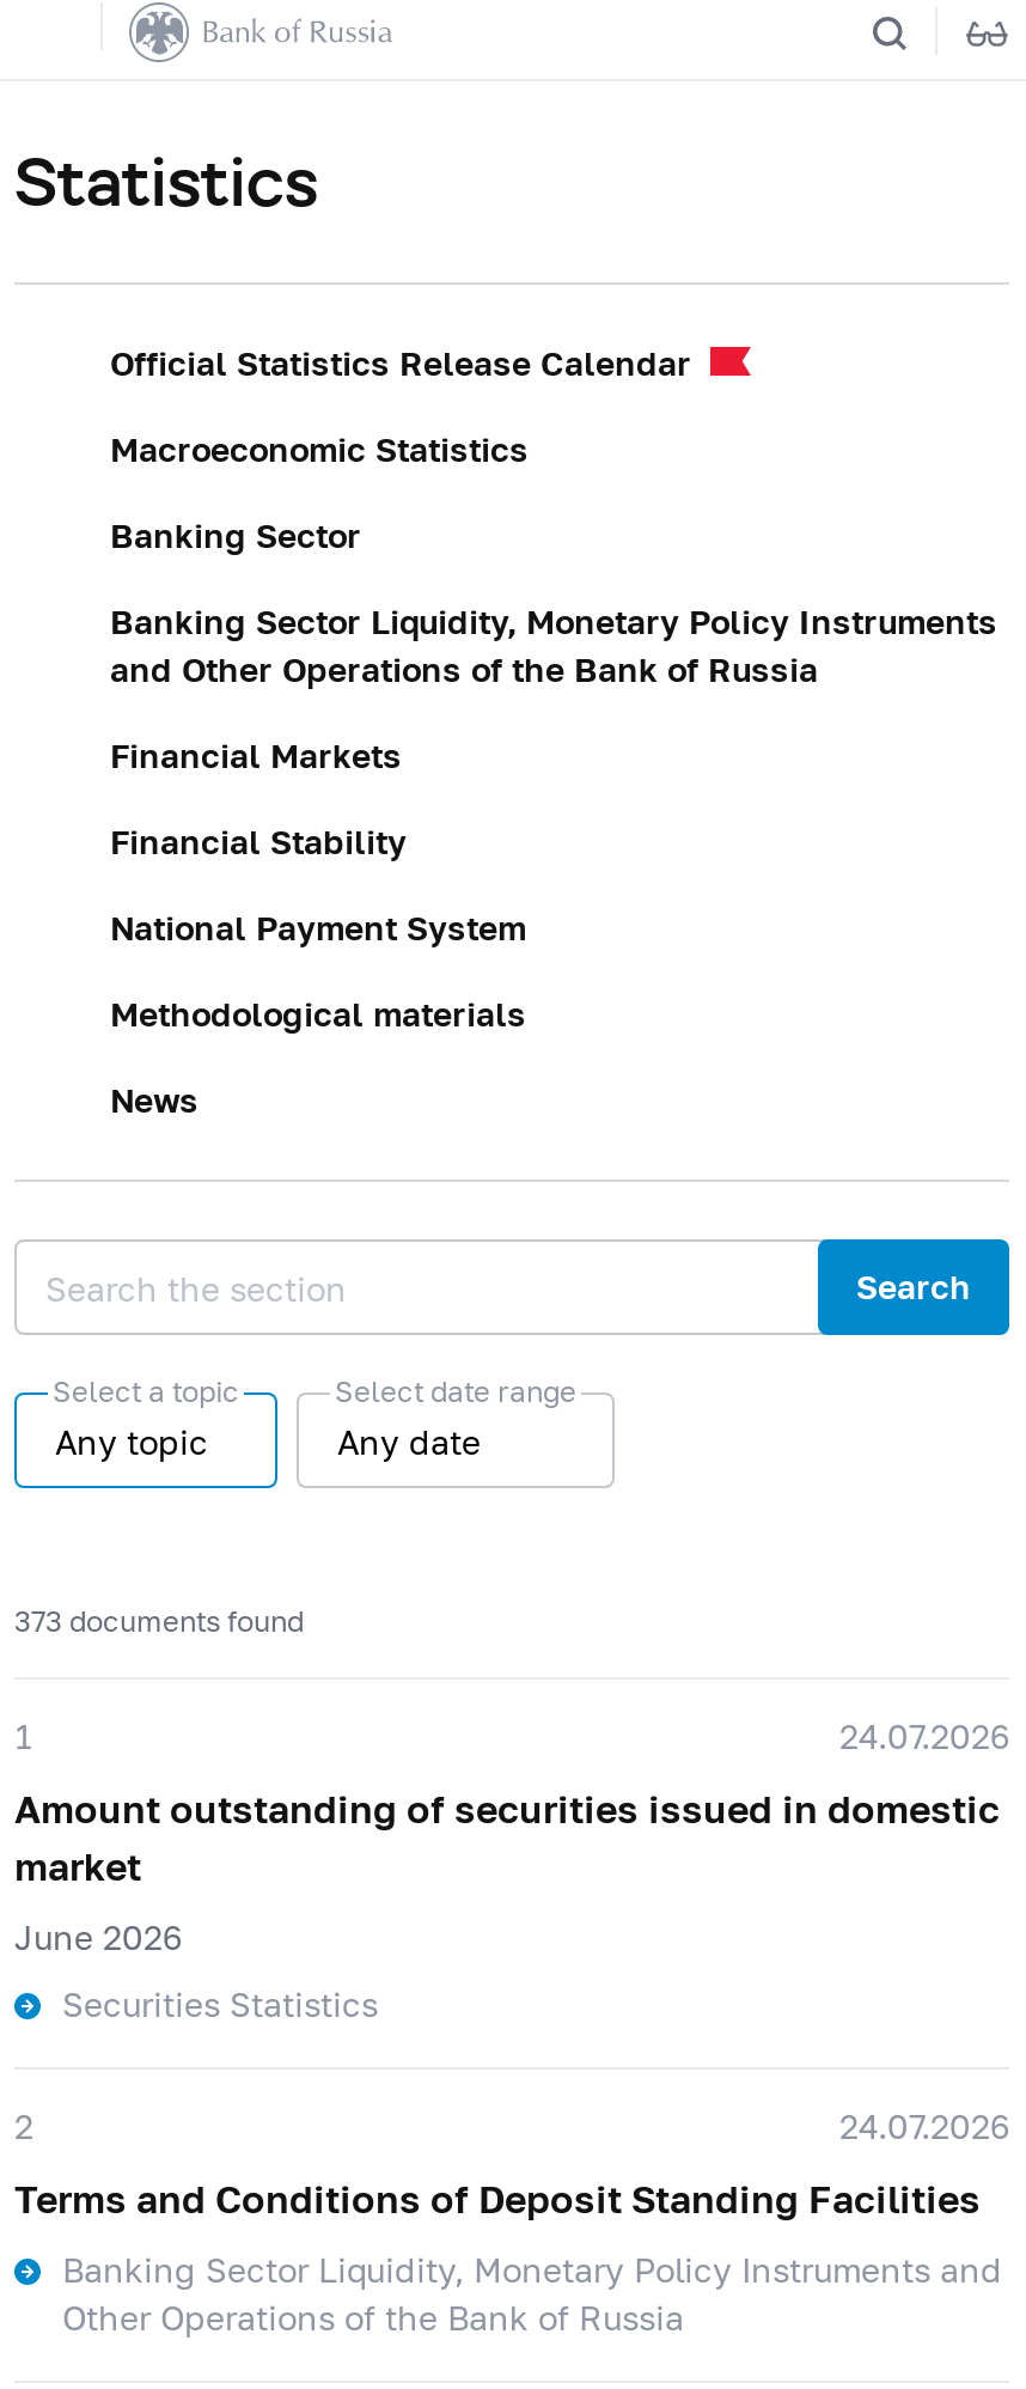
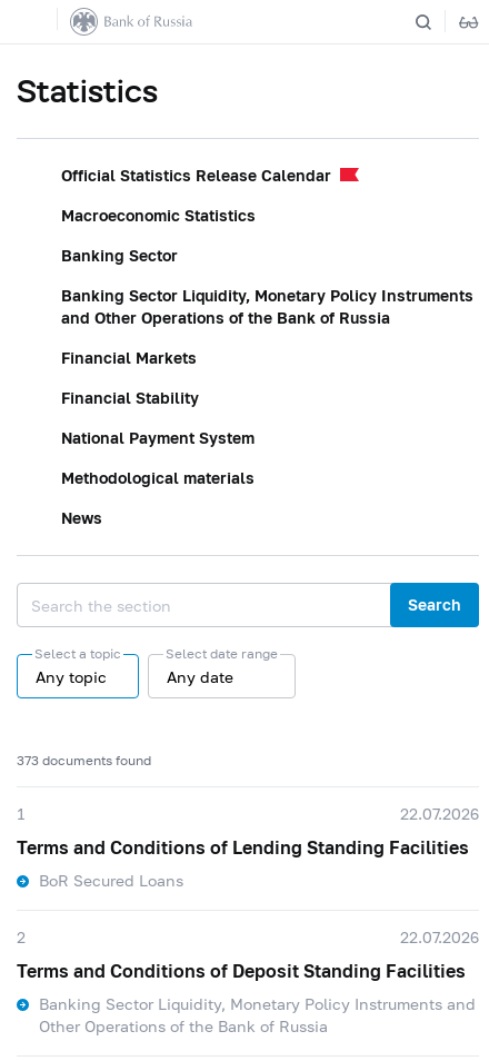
[14,1715,1009,2024] 24.07.2026 | Amount outstanding of securities issued in domestic | market | June 2026 | Securities Statistics -> [17,804,479,890] 22.07.2026 | Terms and Conditions of Lending Standing Facilities | BoR Secured Loans
[839,2105,1009,2146] 24.07.2026 -> [400,928,479,946] 22.07.2026

